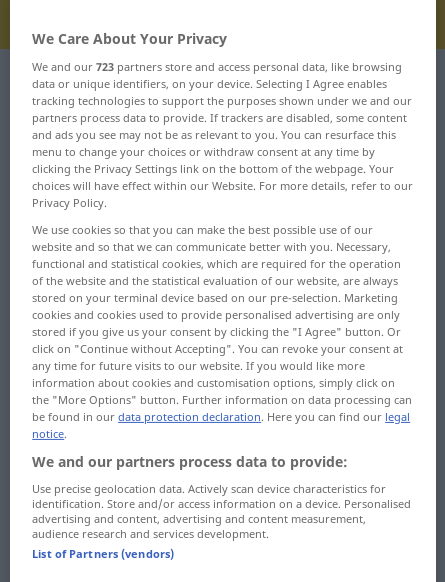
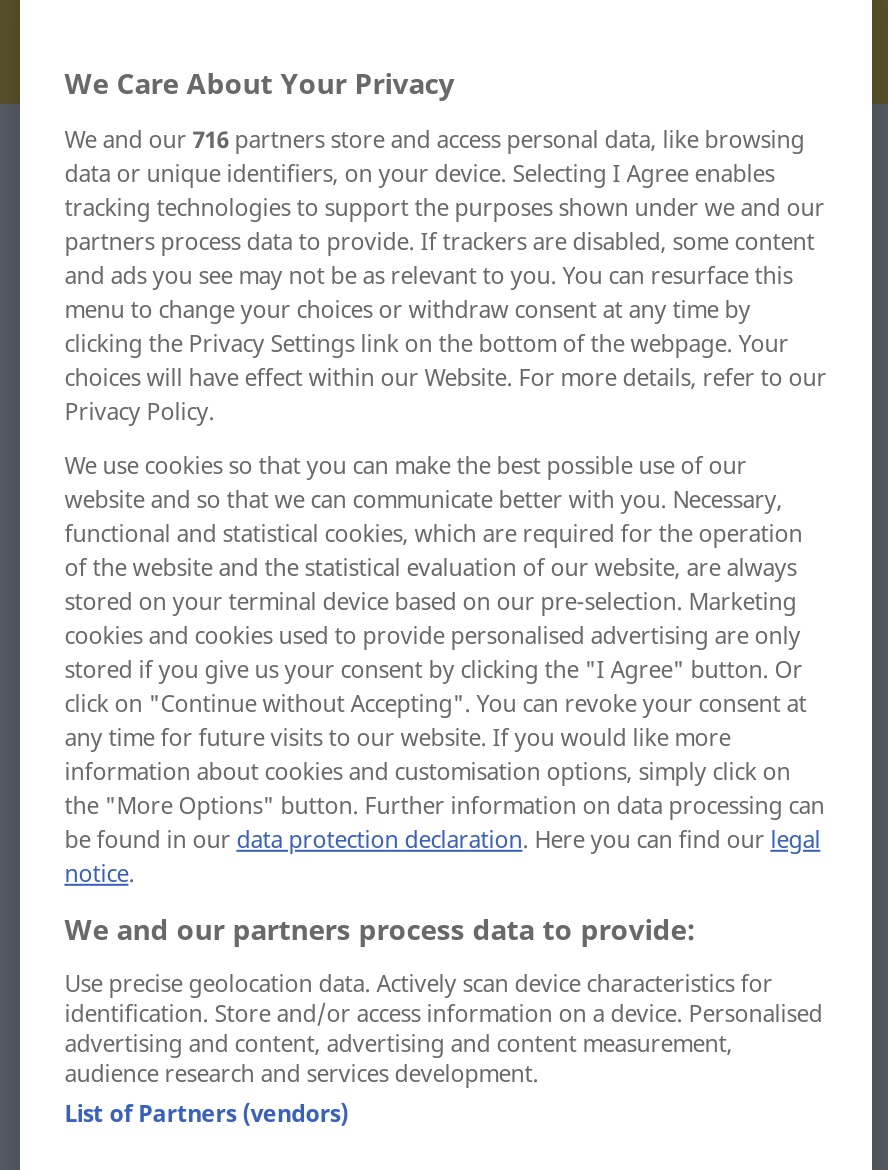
[32,59,402,74] We and our 723 partners store and access personal data, like browsing -> [64,124,804,154] We and our 716 partners store and access personal data, like browsing

